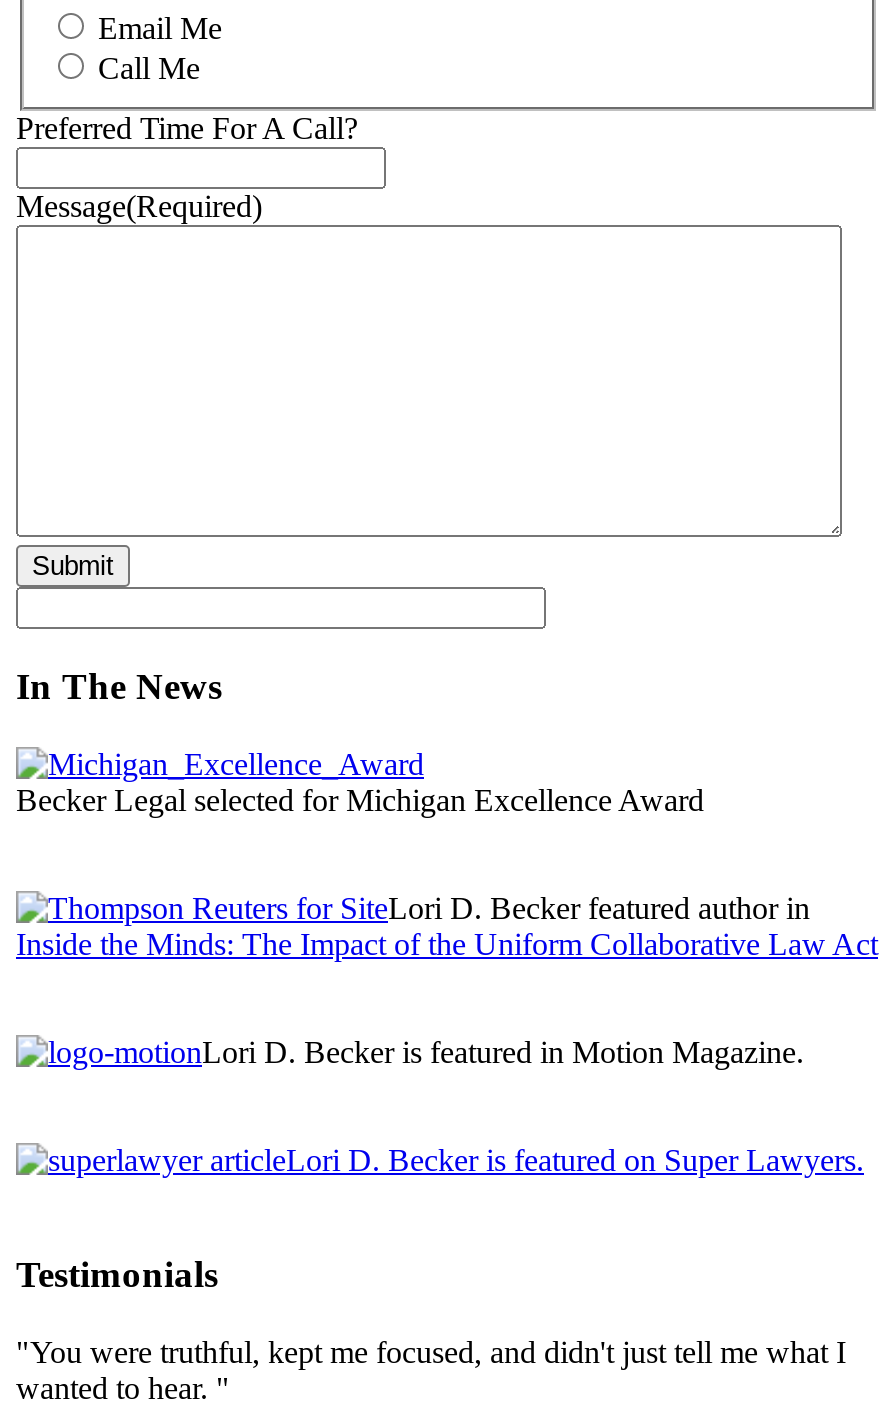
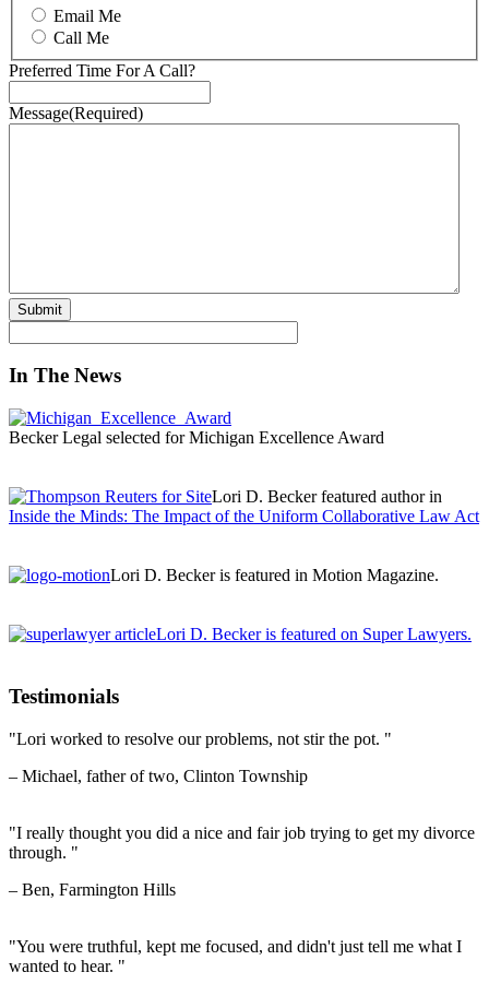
none -> [9,729,475,898] "Lori worked to resolve our problems, not stir the pot. " | – Michael, father of two, Clinton Township | "I really thought you did a nice and fair job trying to get my divorce | through. " | – Ben, Farmington Hills

